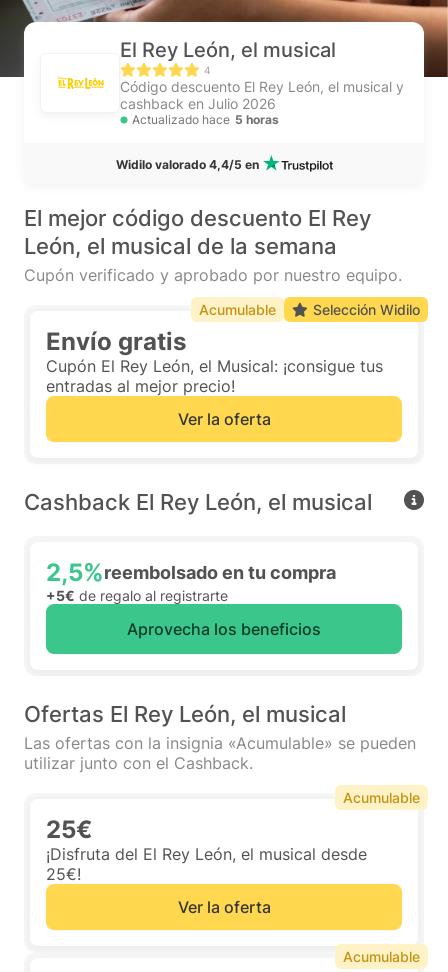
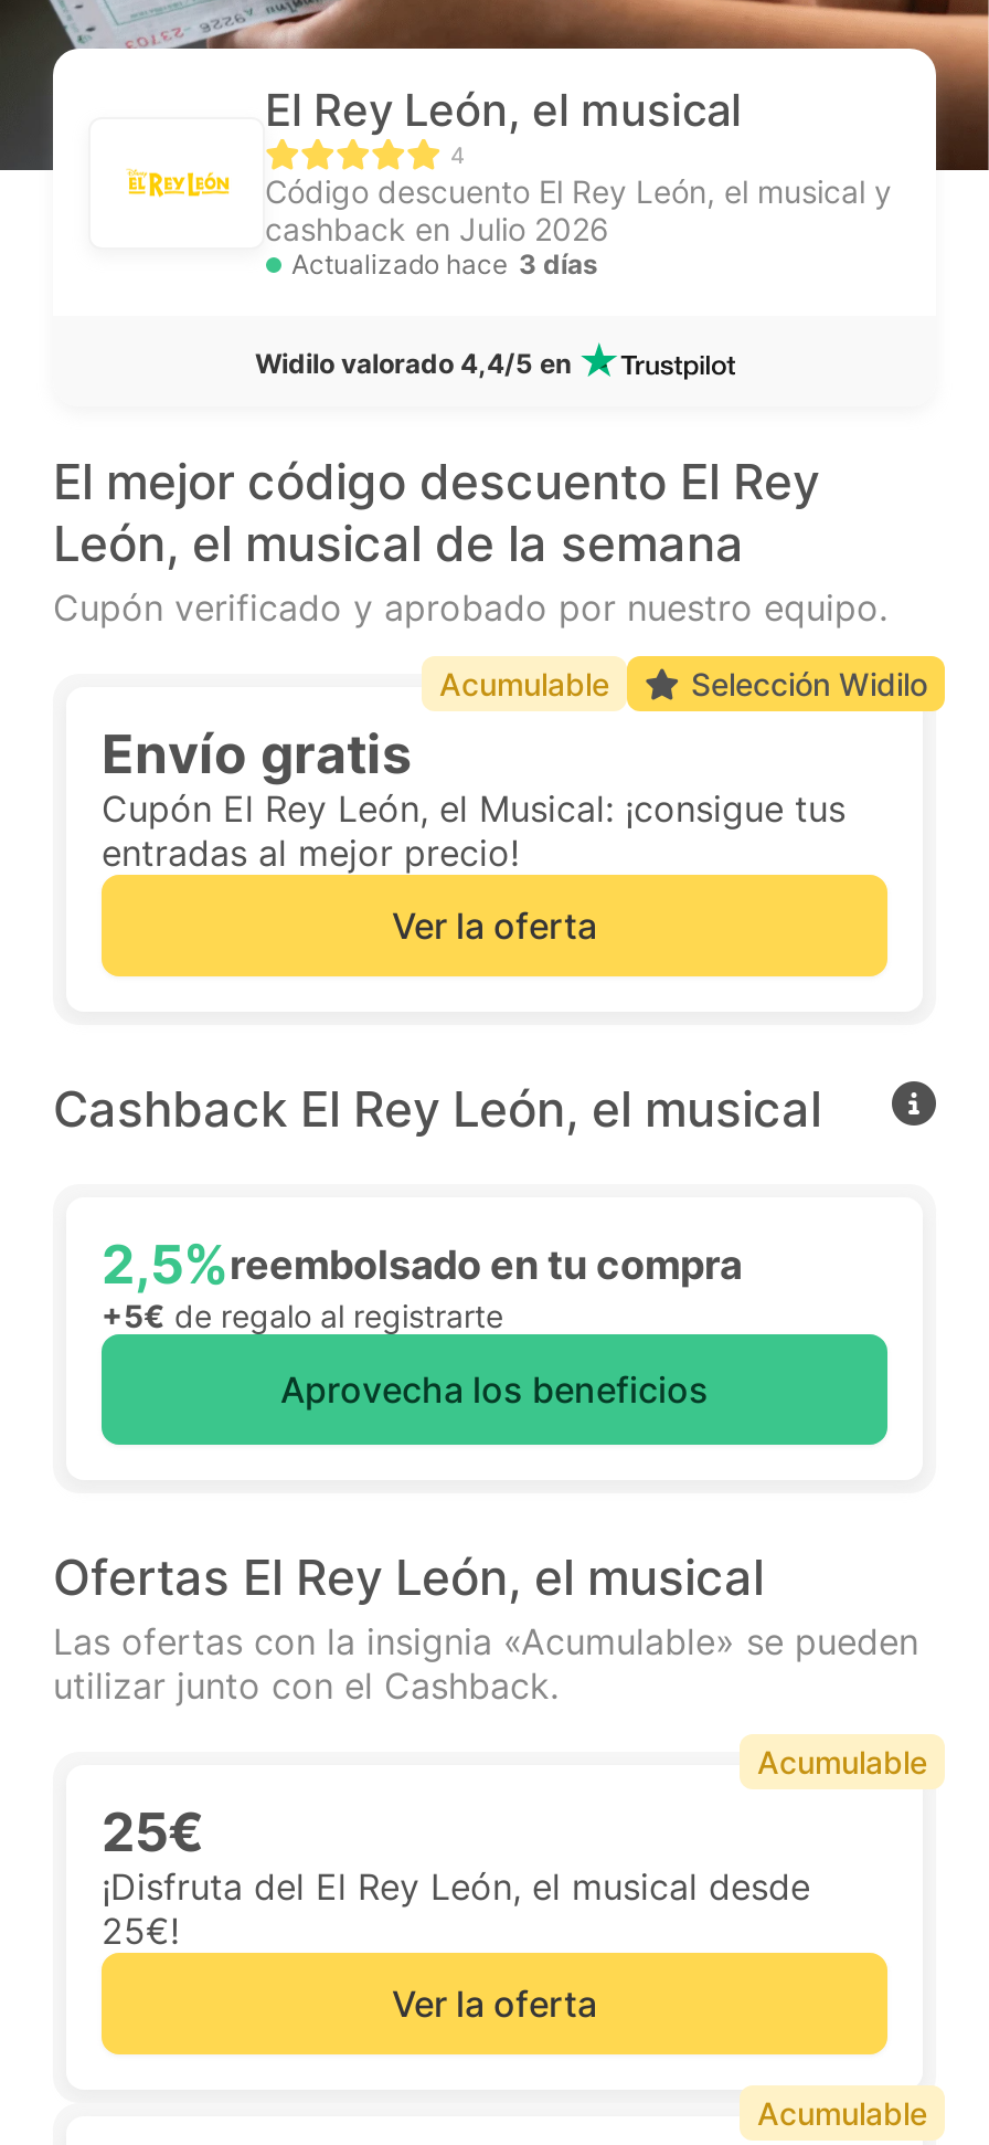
[132,112,279,127] Actualizado hace 5 horas -> [291,247,598,281] Actualizado hace 3 días

